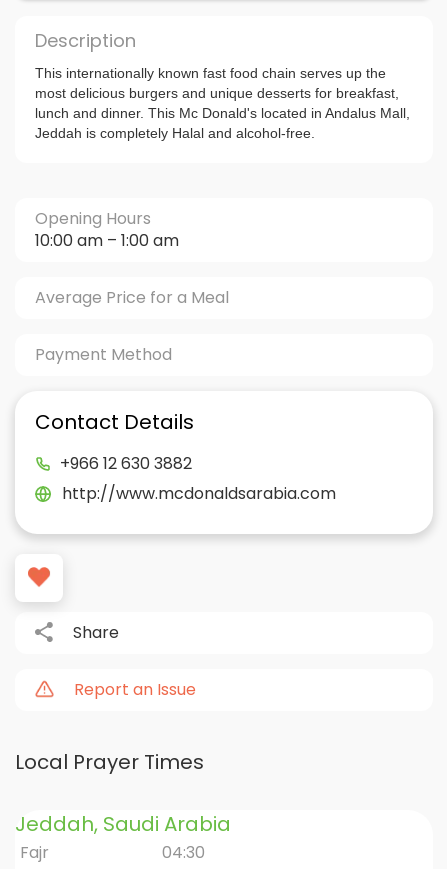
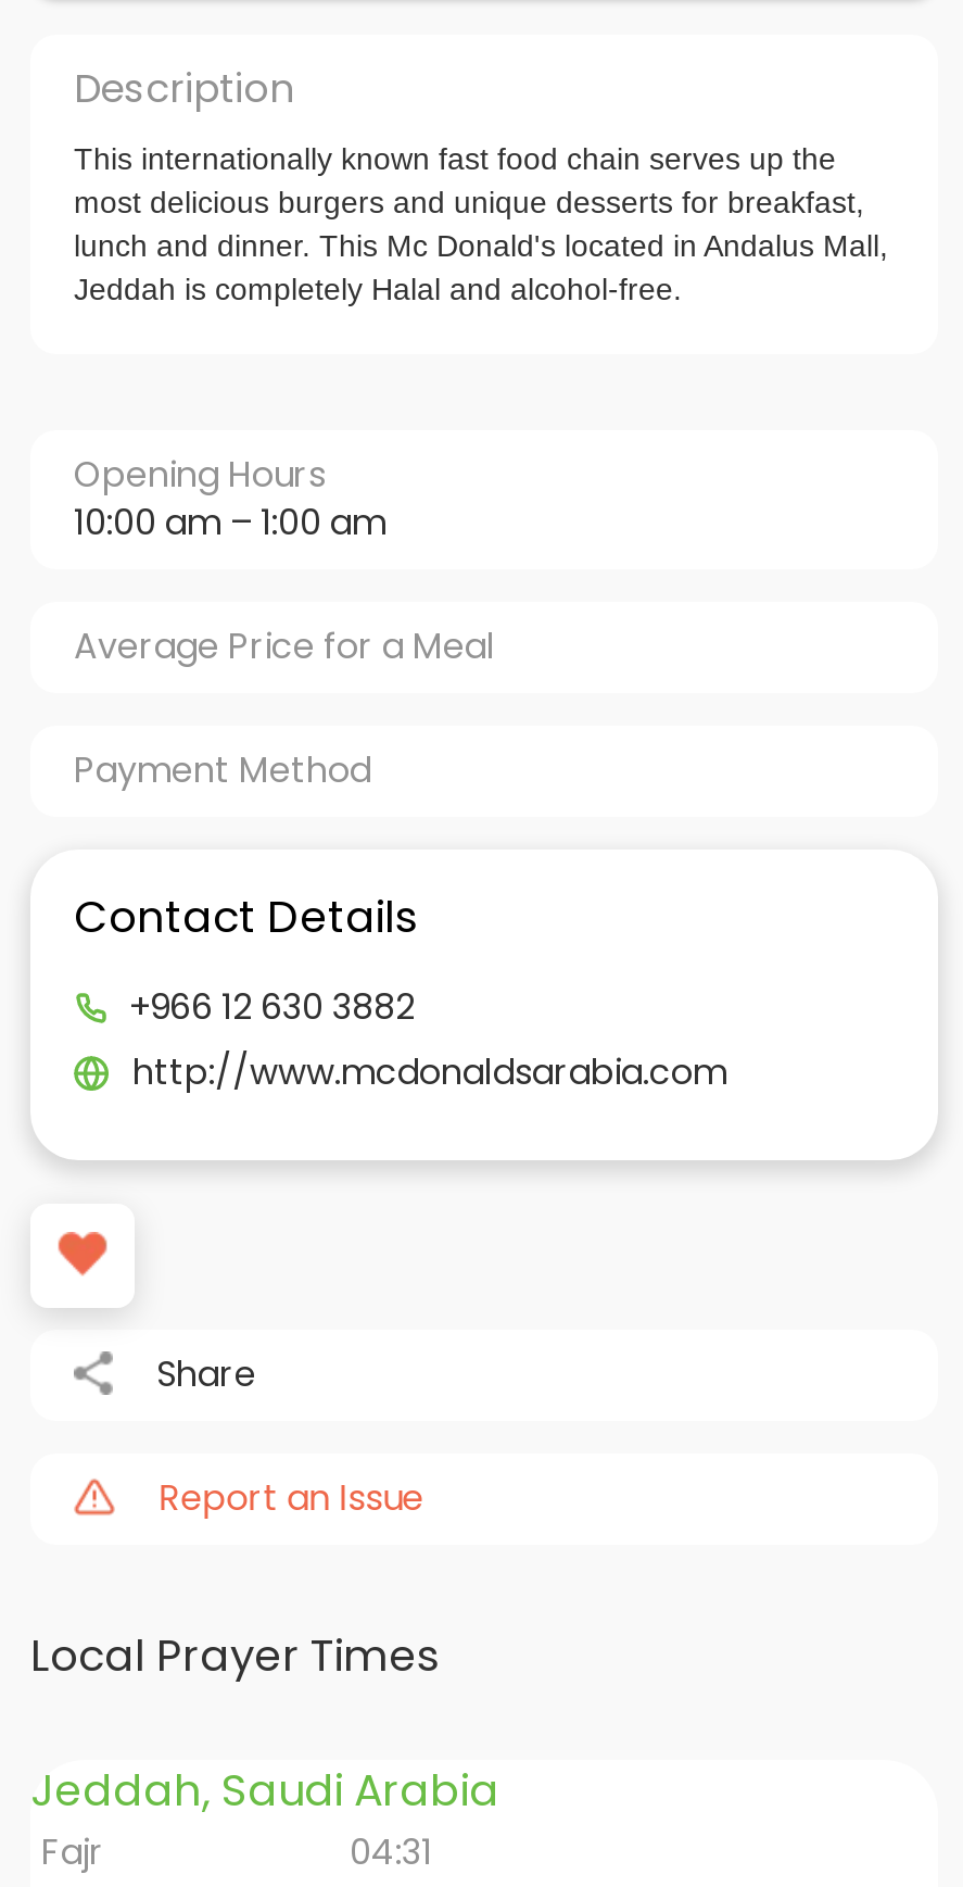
[162,841,205,864] 04:30 -> [350,1827,432,1877] 04:31

